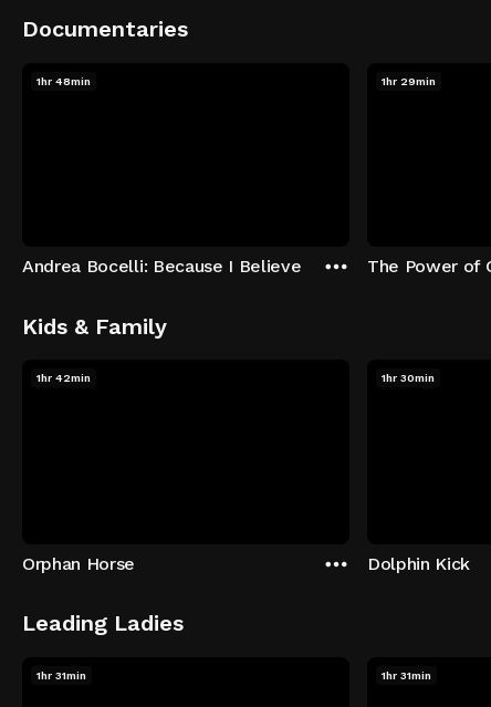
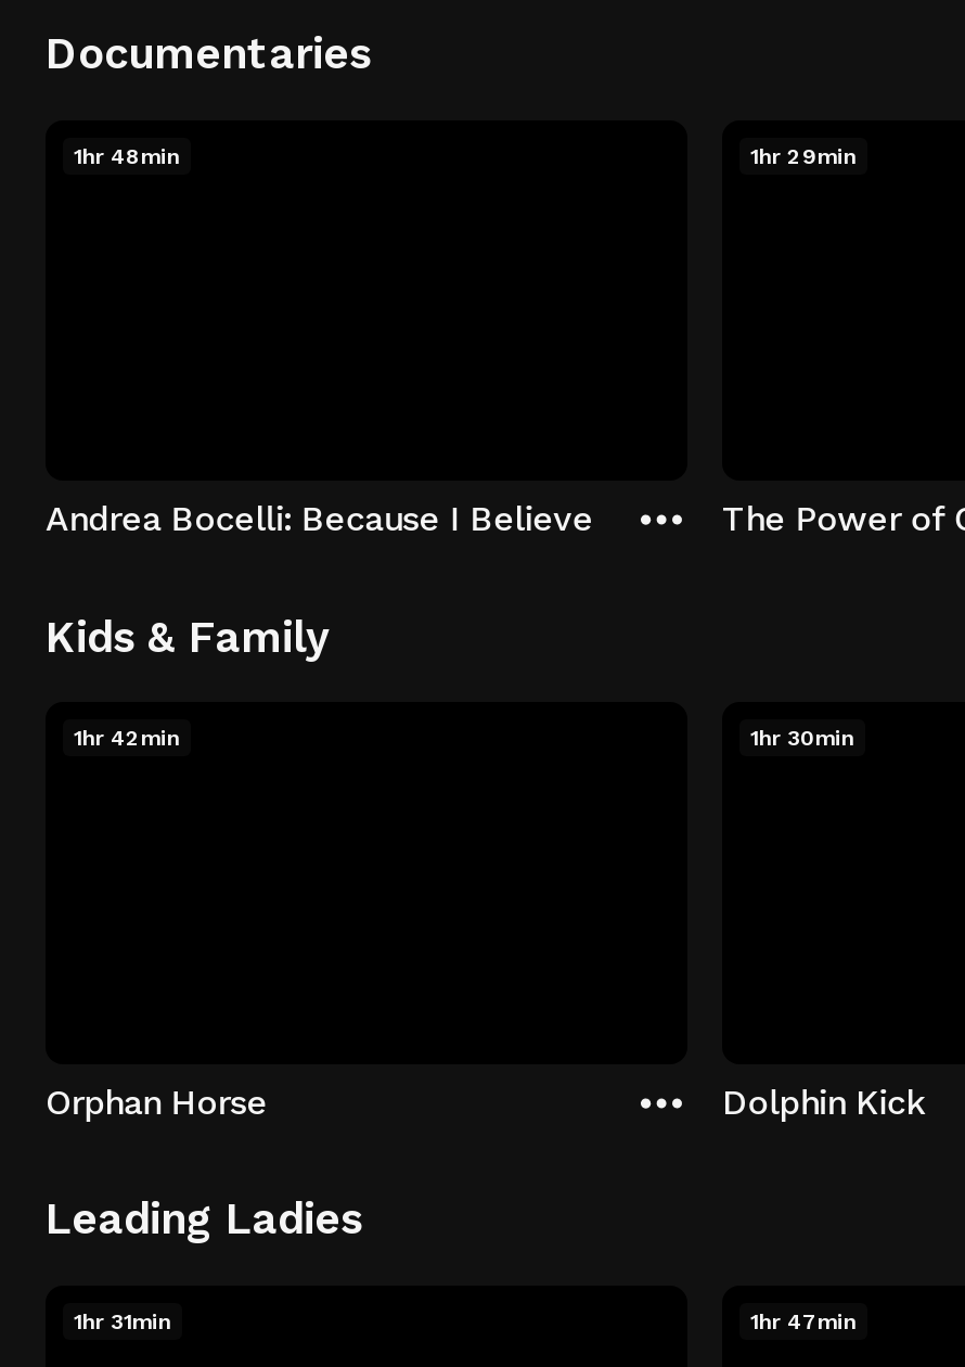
[382,669,431,681] 1hr 31min -> [750,1308,857,1332] 1hr 47min

